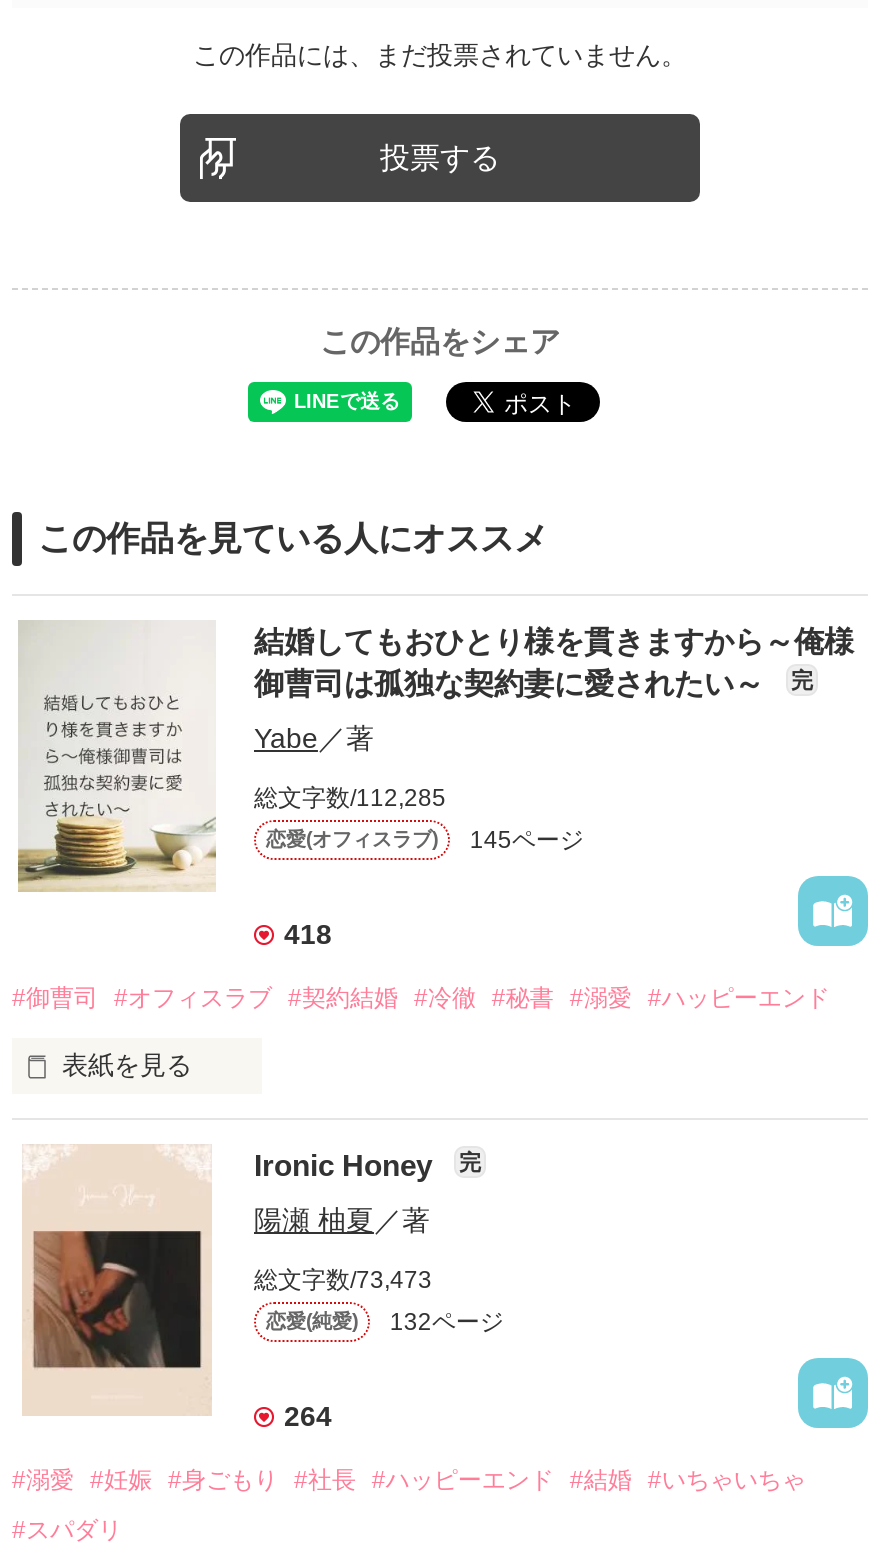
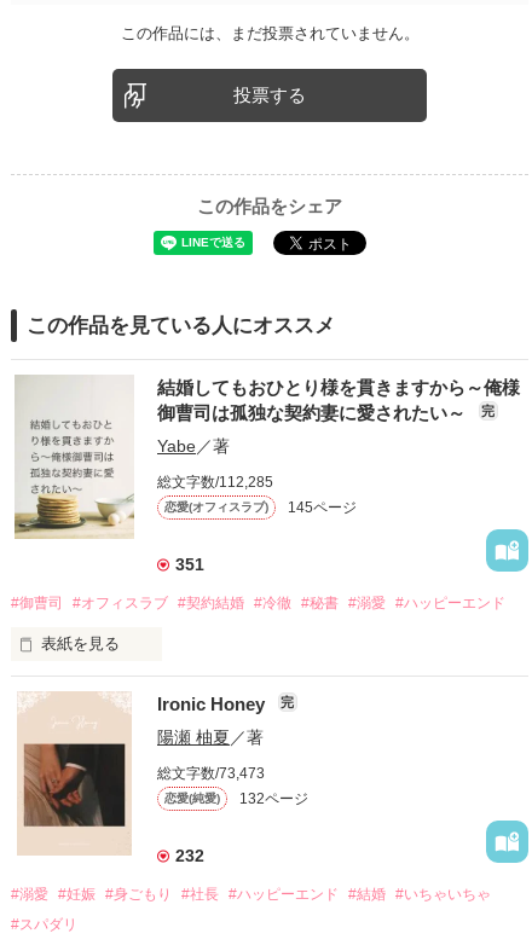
[284,918,332,950] 418 -> [175,555,204,574] 351
[284,1399,332,1431] 264 -> [175,846,204,865] 232

